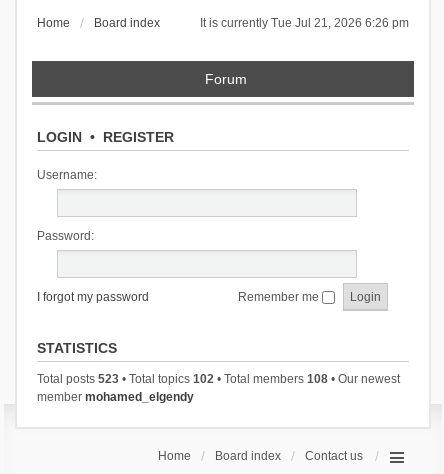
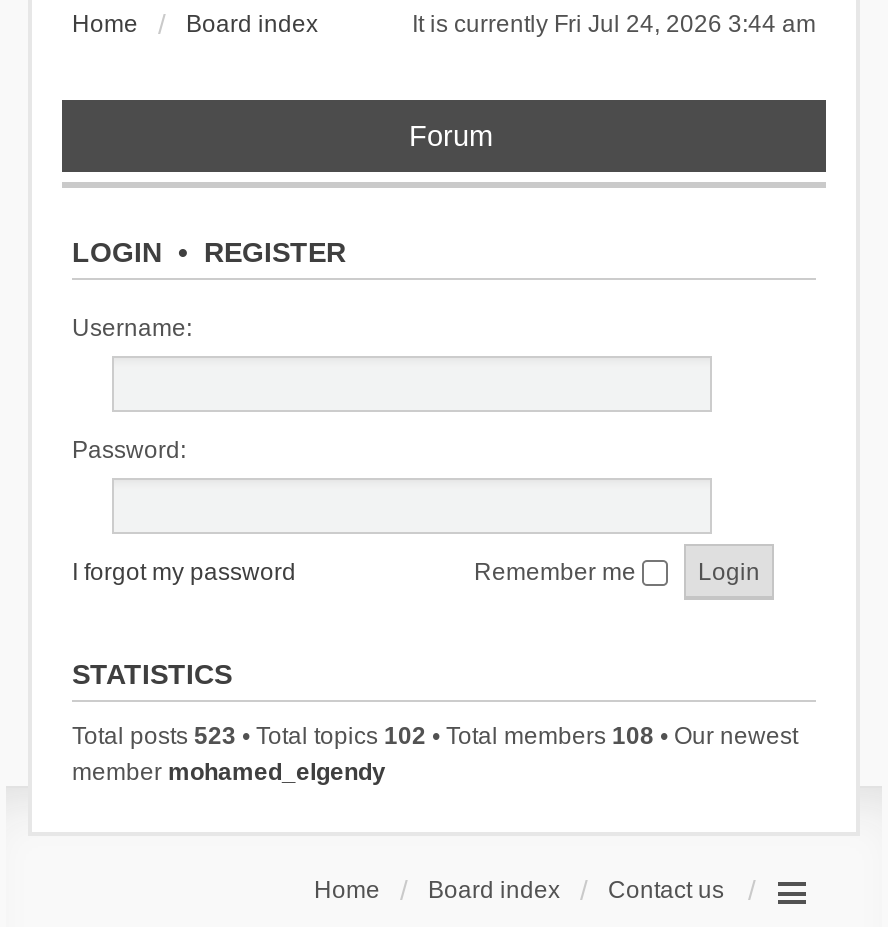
[200,16,409,30] It is currently Tue Jul 21, 2026 6:26 pm -> [412,10,816,38] It is currently Fri Jul 24, 2026 3:44 am

